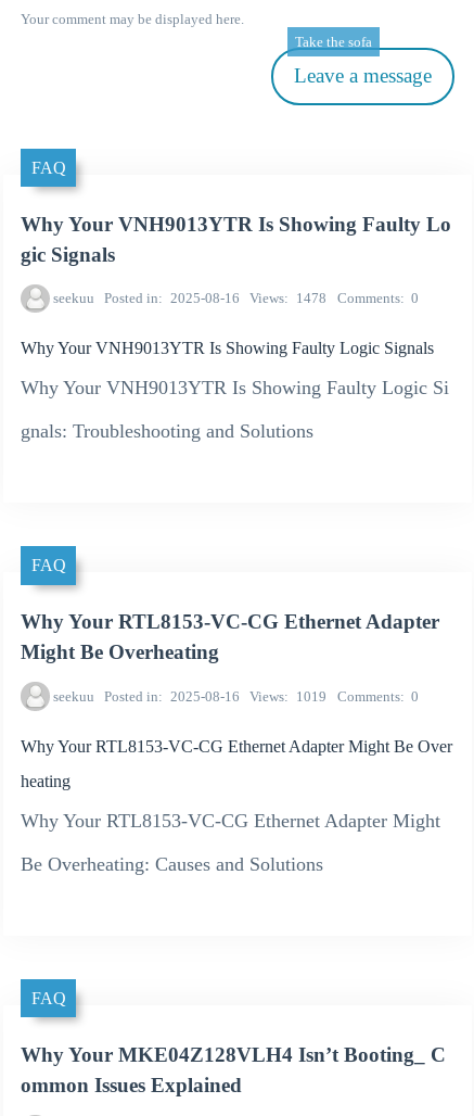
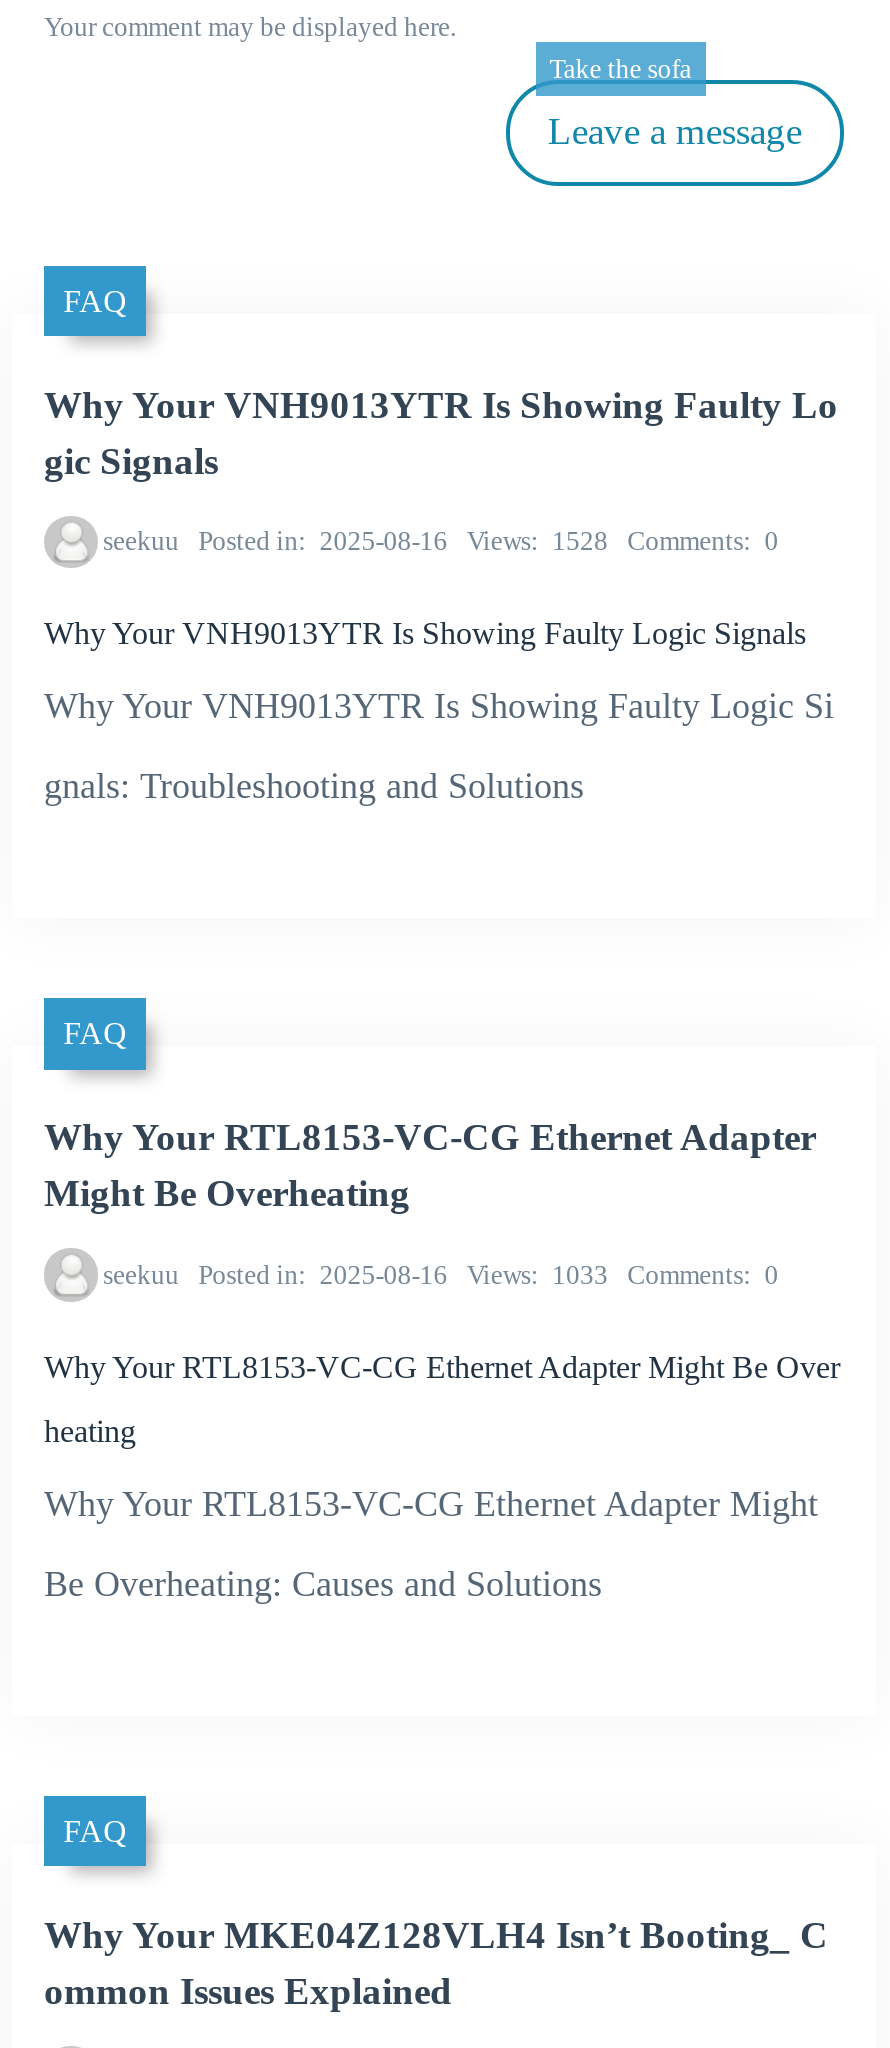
[53,290,419,306] seekuu Posted in 2025-08-16 Views 1478 Comments 0 -> [103,527,779,557] seekuu Posted in 2025-08-16 Views 1528 Comments 0
[53,688,419,704] seekuu Posted in 2025-08-16 Views 1019 Comments 0 -> [103,1260,779,1290] seekuu Posted in 2025-08-16 Views 1033 Comments 0

